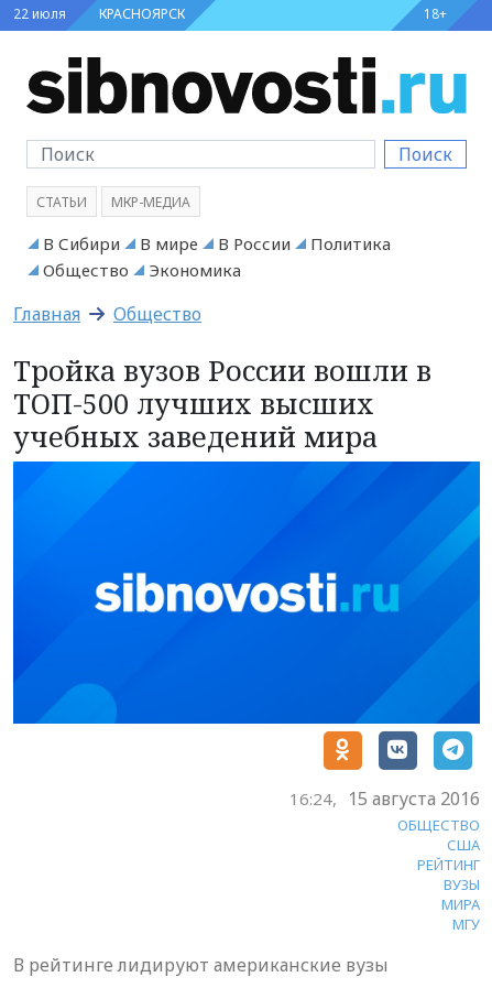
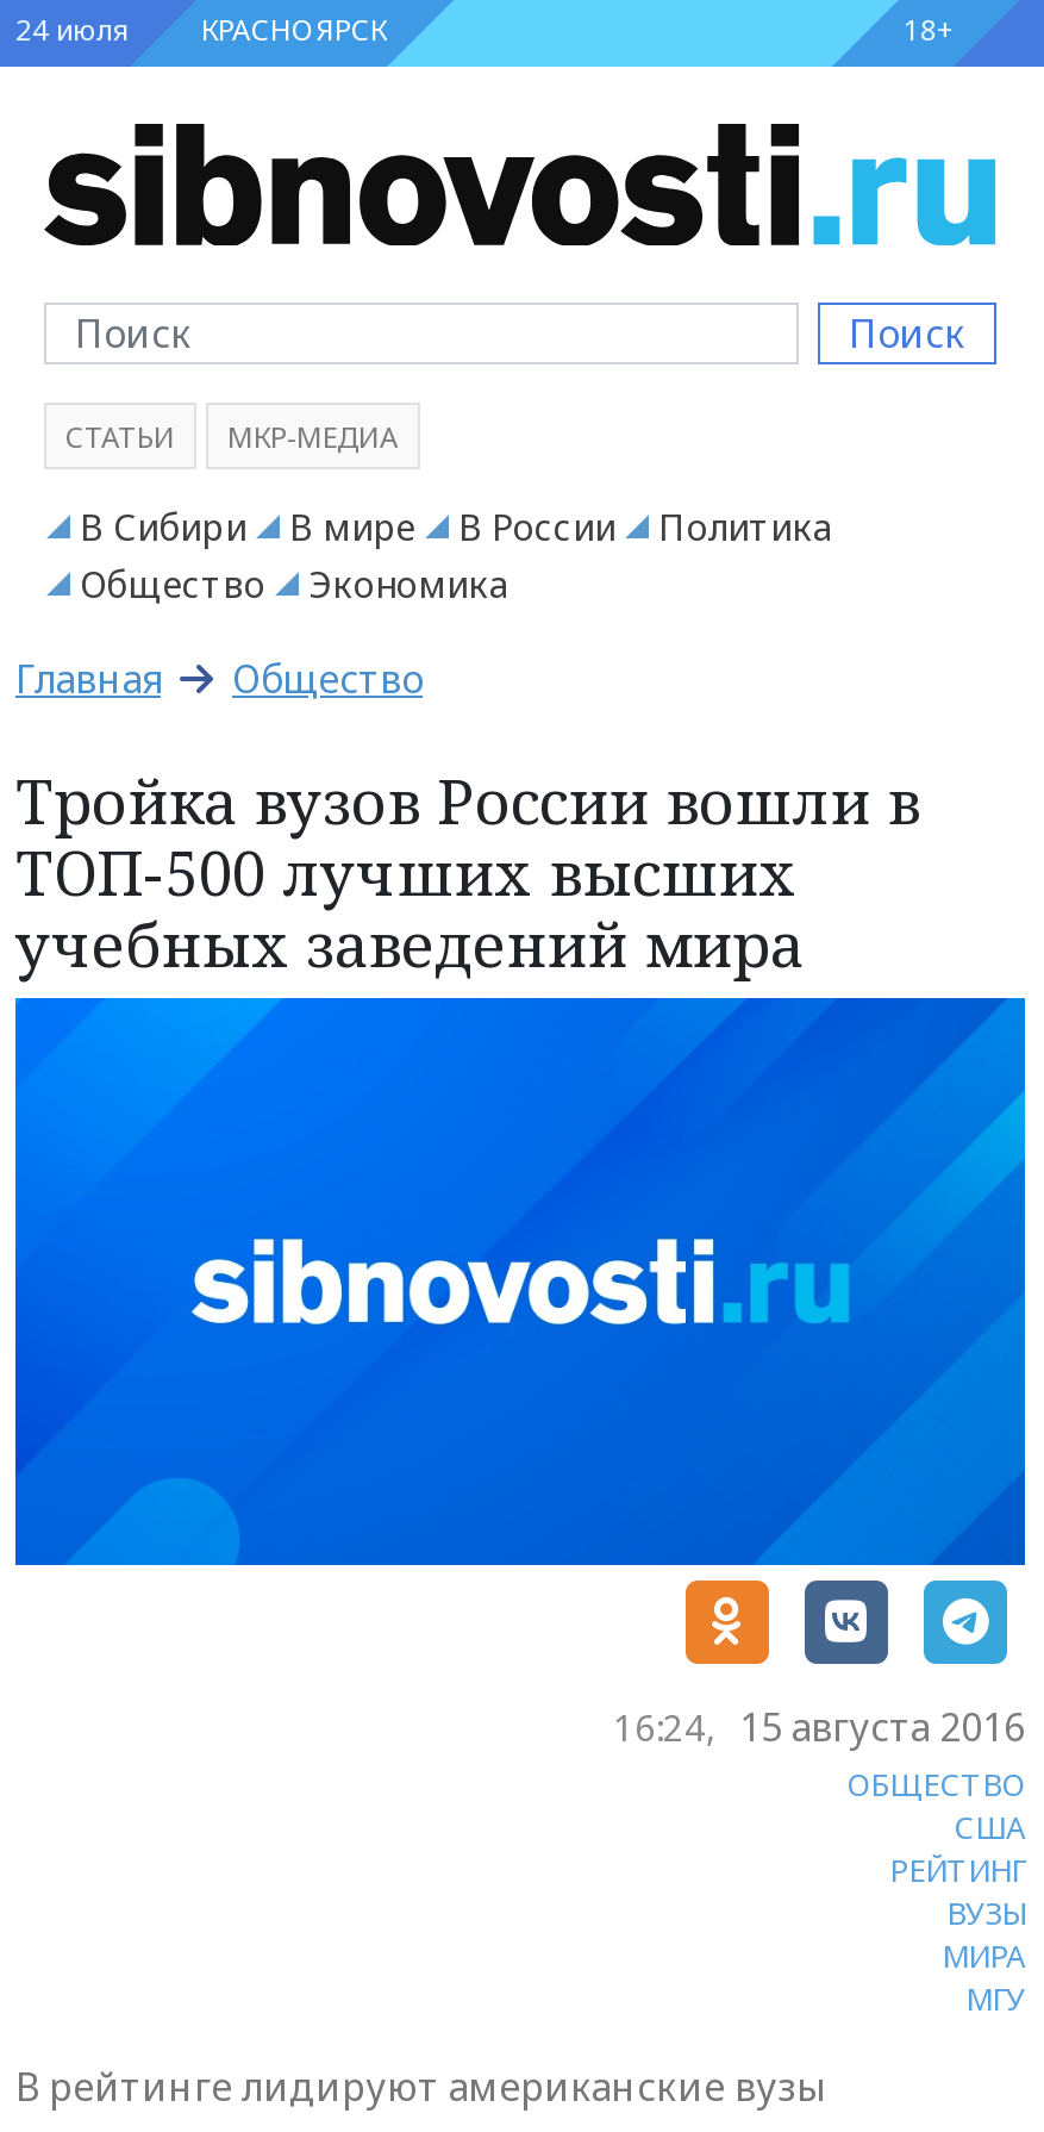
[13,4,185,23] 22 июля КРАСНОЯРСК -> [15,10,387,50] 24 июля КРАСНОЯРСК

